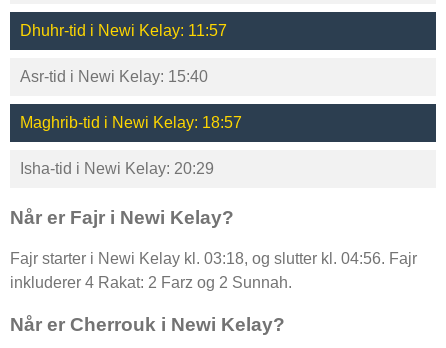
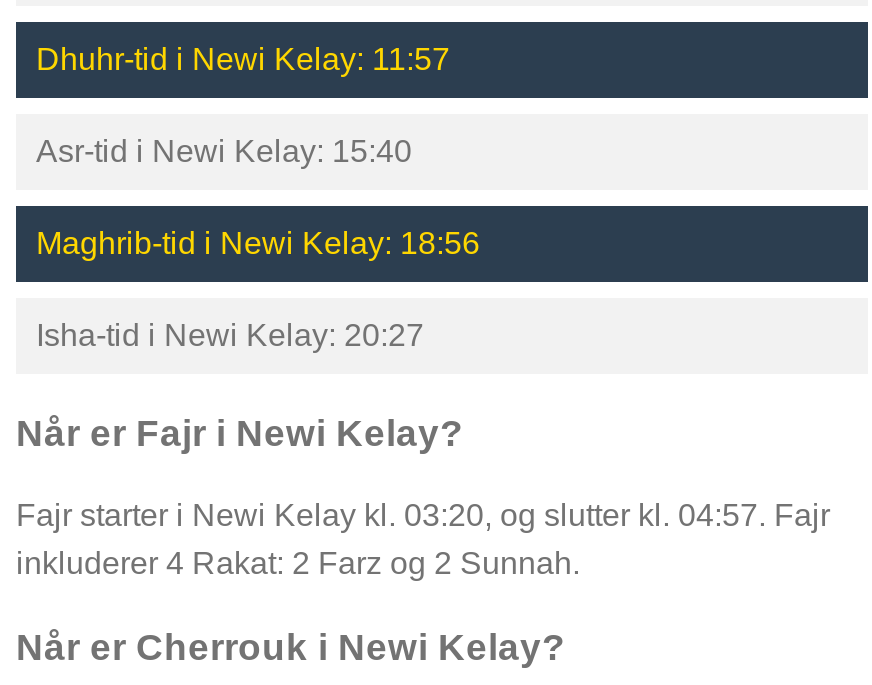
[20,114,242,131] Maghrib-tid i Newi Kelay: 18:57 -> [36,226,480,260] Maghrib-tid i Newi Kelay: 18:56
[20,160,214,177] Isha-tid i Newi Kelay: 20:29 -> [36,318,424,352] Isha-tid i Newi Kelay: 20:27
[10,250,417,267] Fajr starter i Newi Kelay kl. 03:18, og slutter kl. 04:56. Fajr -> [16,499,830,533] Fajr starter i Newi Kelay kl. 03:20, og slutter kl. 04:57. Fajr

